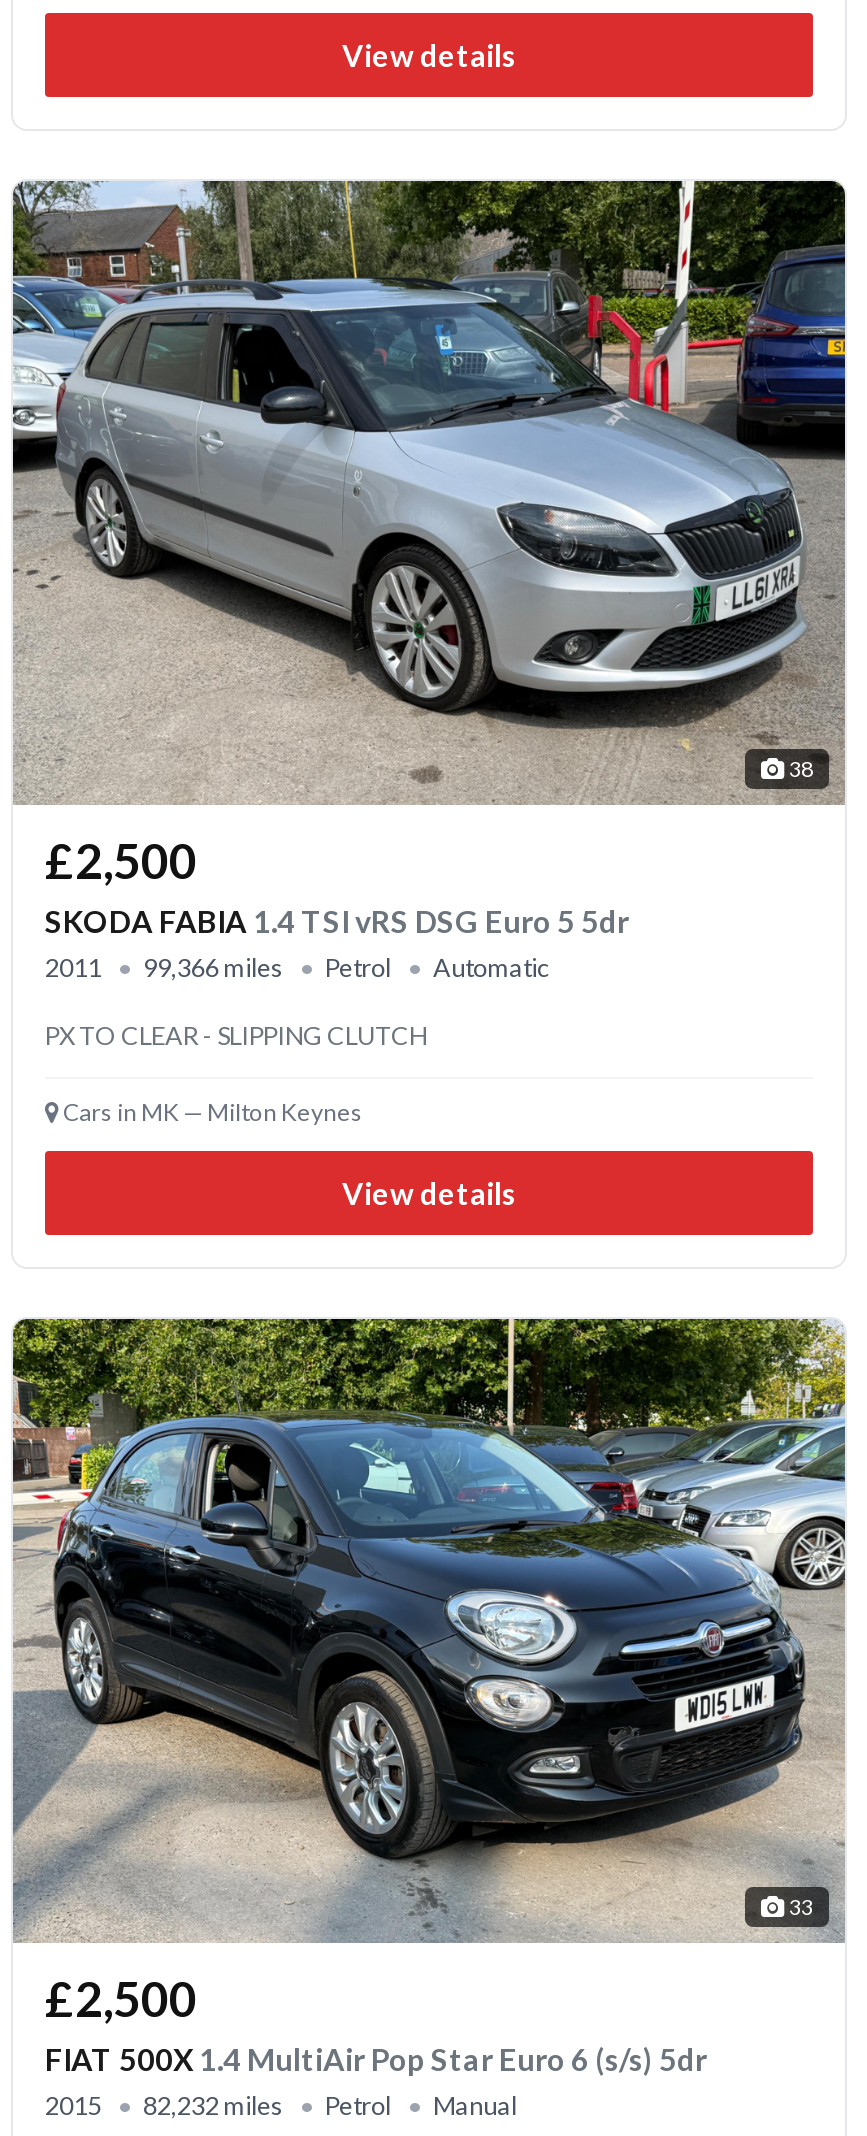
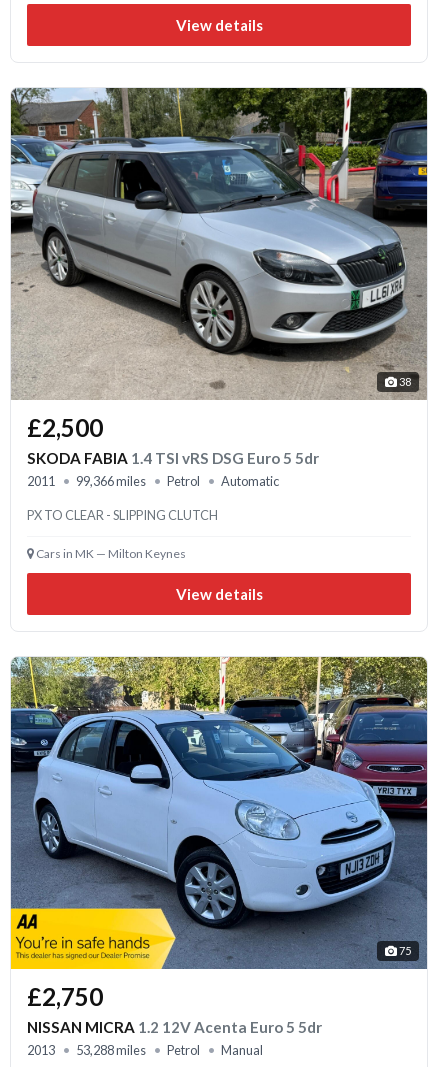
[11,1317,847,1943] [image] | 33 -> [10,656,428,970] [image] | 75
[45,1969,707,2121] £2,500 | FIAT 500X 1.4 MultiAir Pop Star Euro 6 (s/s) 5dr | 2015 | 82,232 miles -> [27,982,322,1058] £2,750 | NISSAN MICRA 1.2 12V Acenta Euro 5 5dr | 2013 | 53,288 miles

